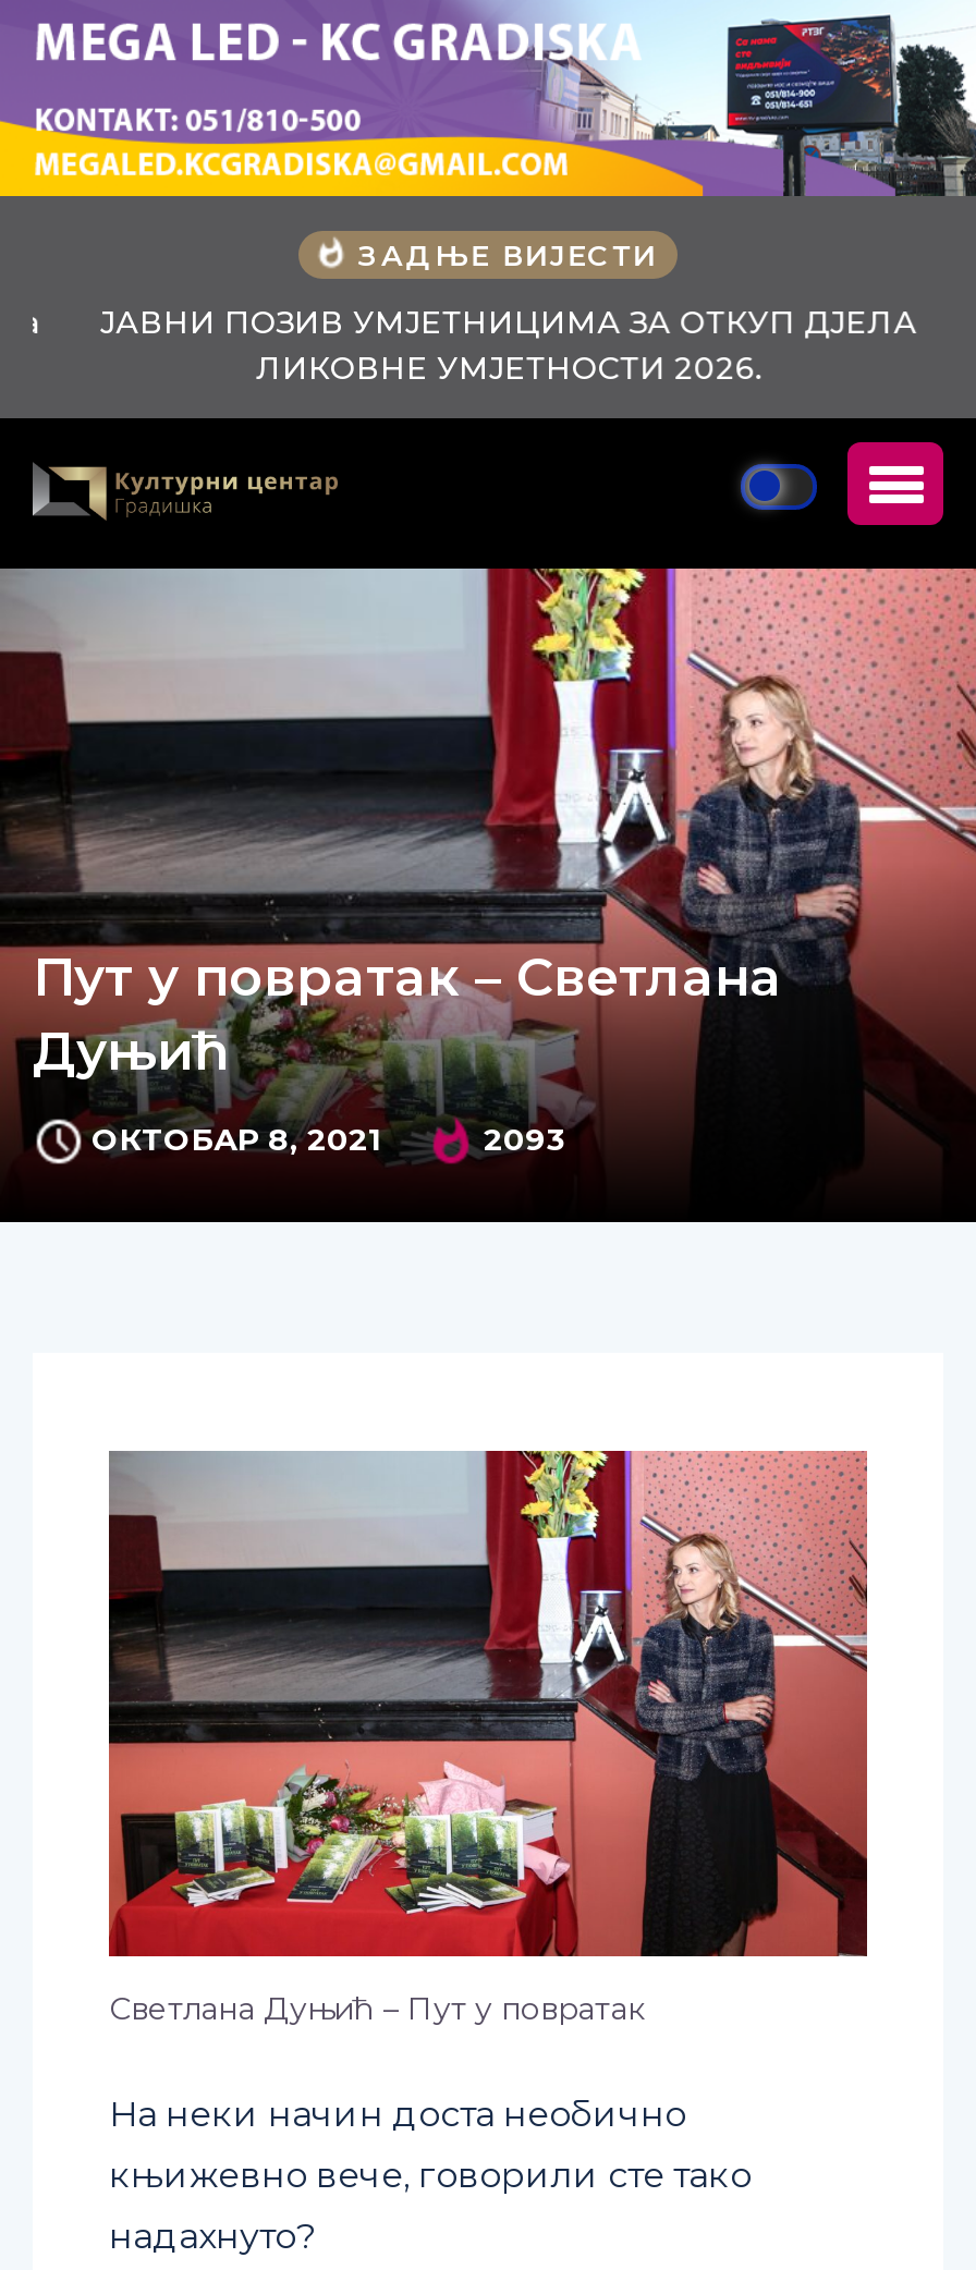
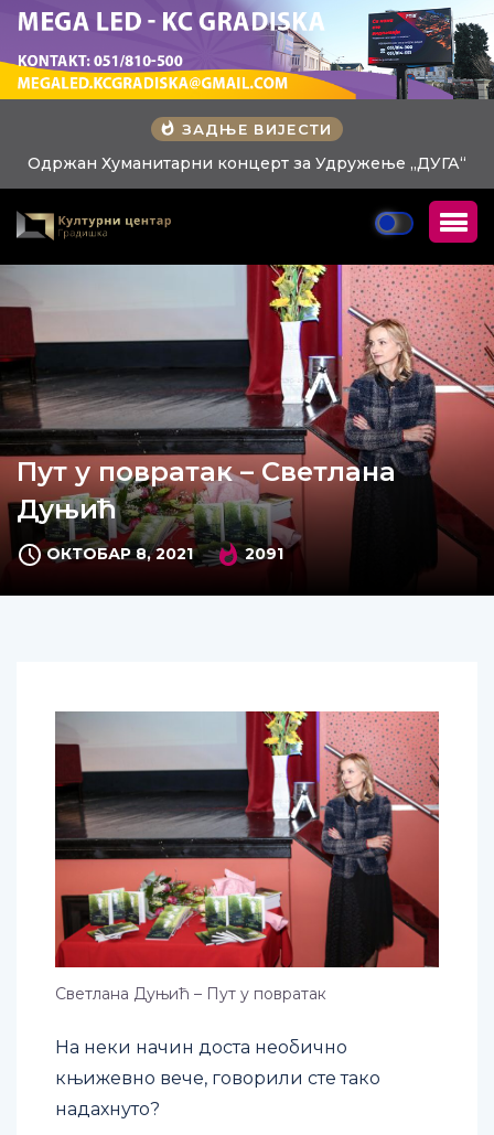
[80,302,896,387] ЈАВНИ ПОЗИВ УМЈЕТНИЦИМА ЗА ОТКУП ДЈЕЛА | ЛИКОВНЕ УМЈЕТНОСТИ 2026. -> [28,153,466,173] Одржан Хуманитарни концерт за Удружење „ДУГА“
[484,1120,566,1159] 2093 -> [245,544,283,564] 2091

